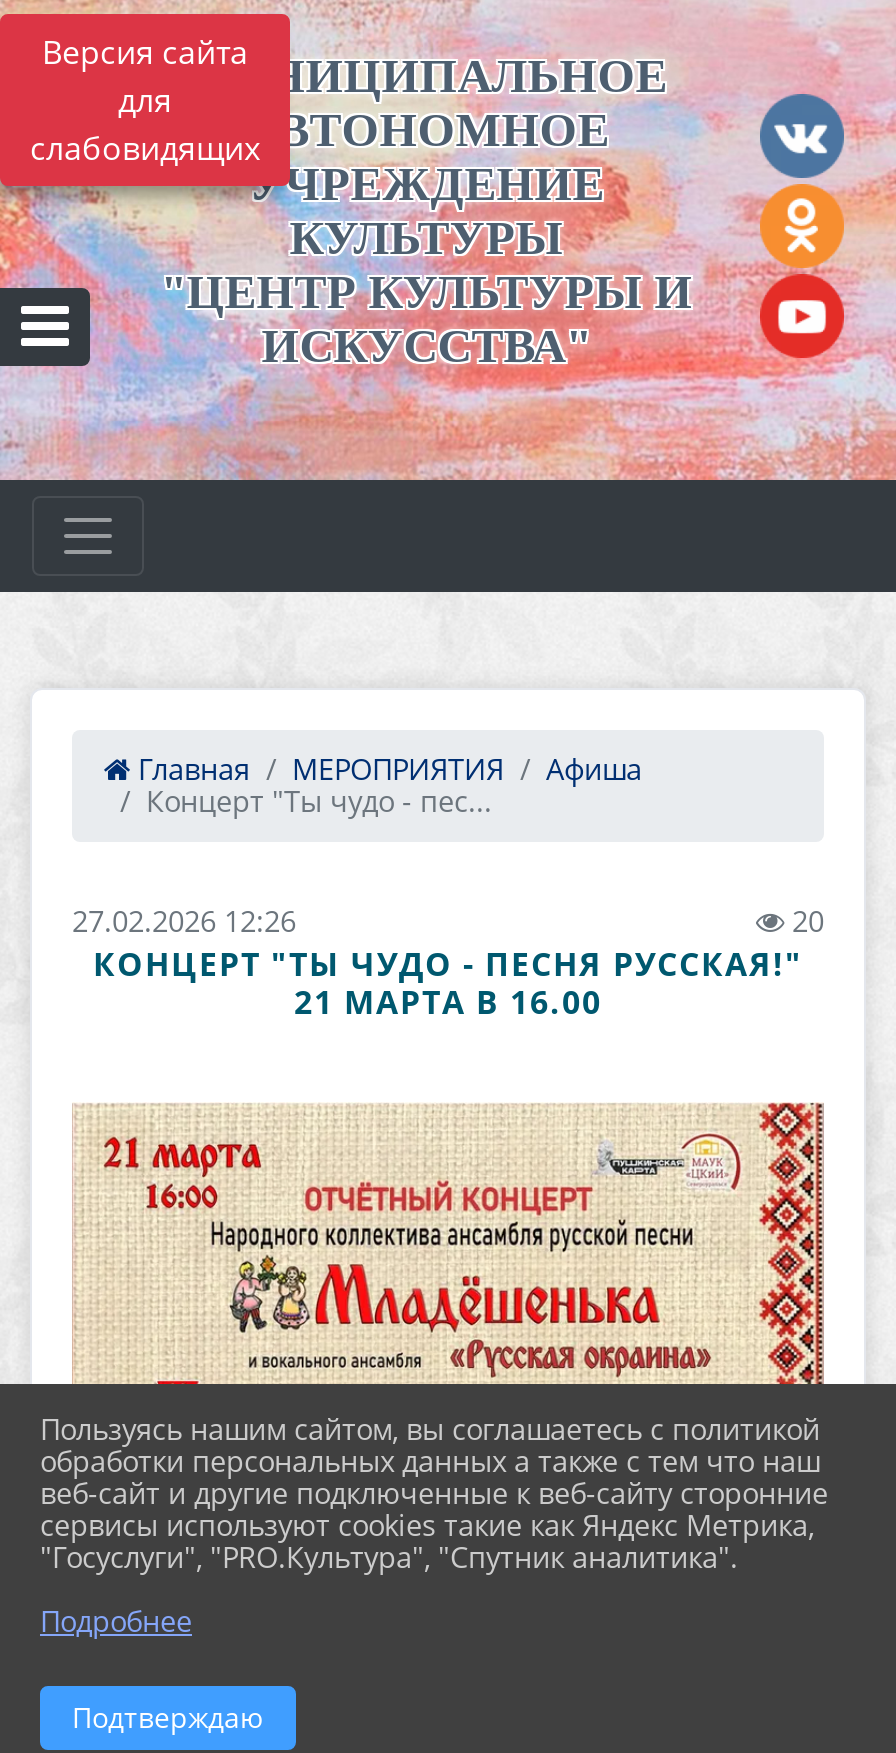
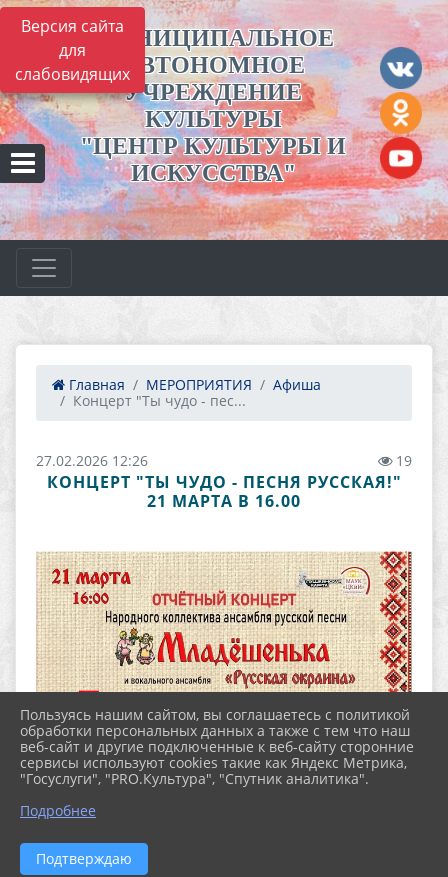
[784,902,824,940] 20 -> [392,451,412,470] 19

